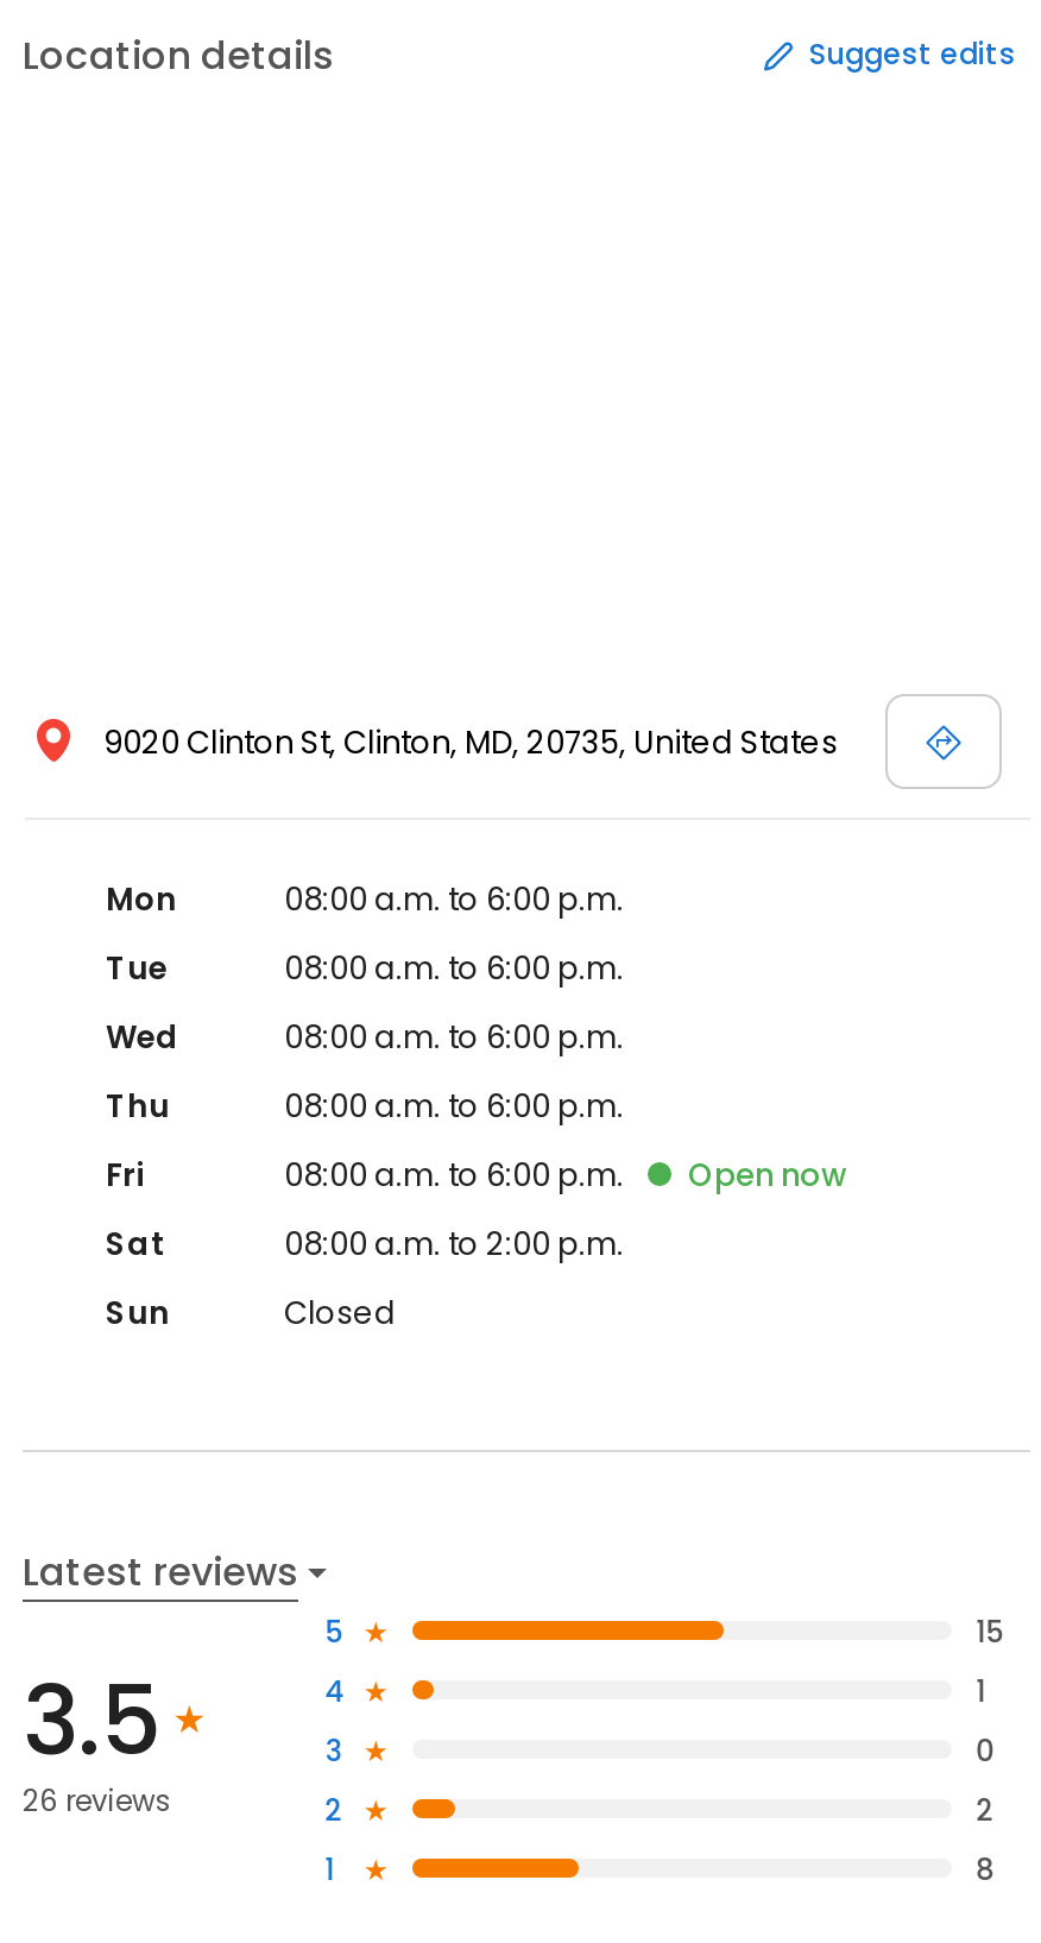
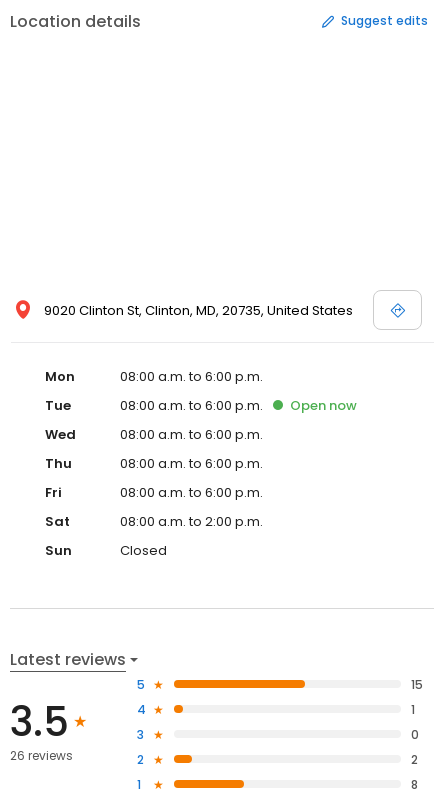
moved [688,1152,847,1198] -> [290,396,357,415]: Open now

